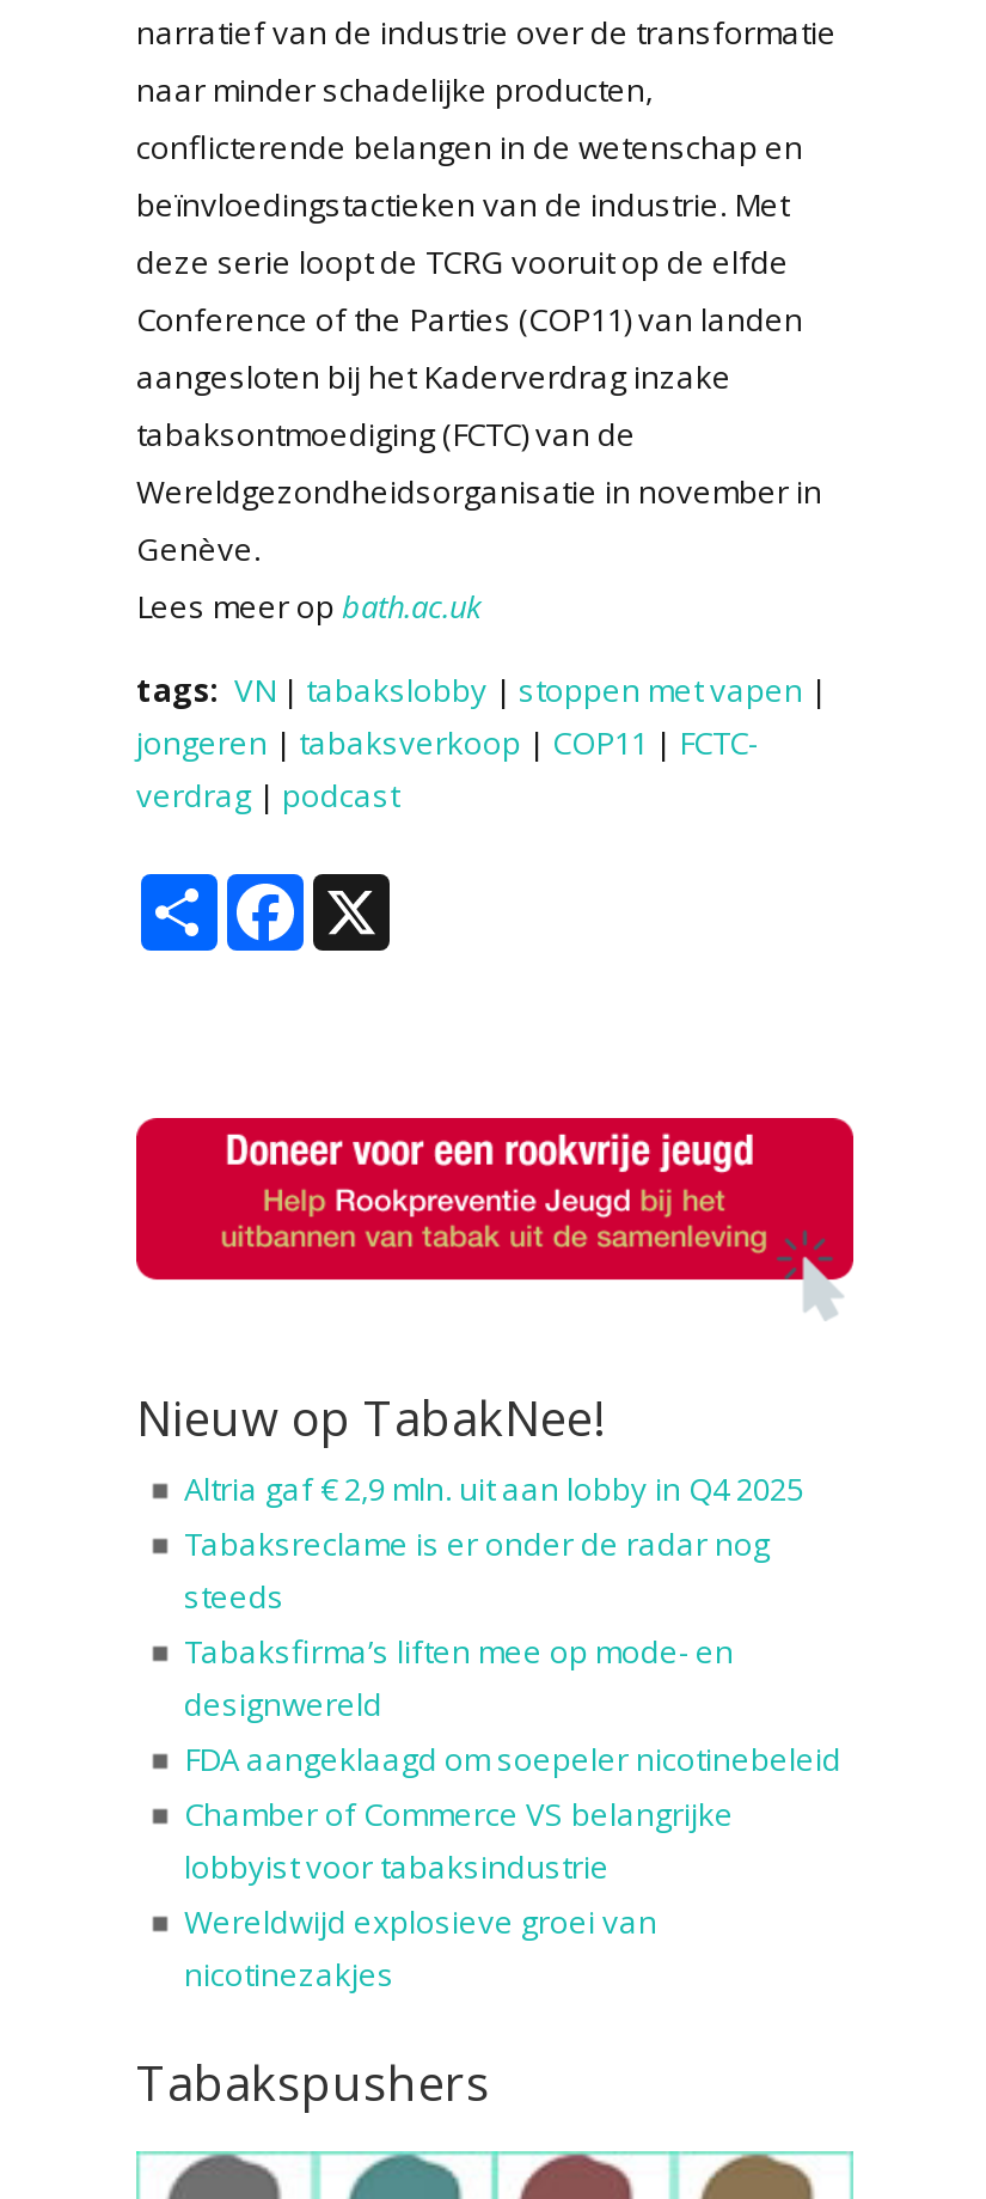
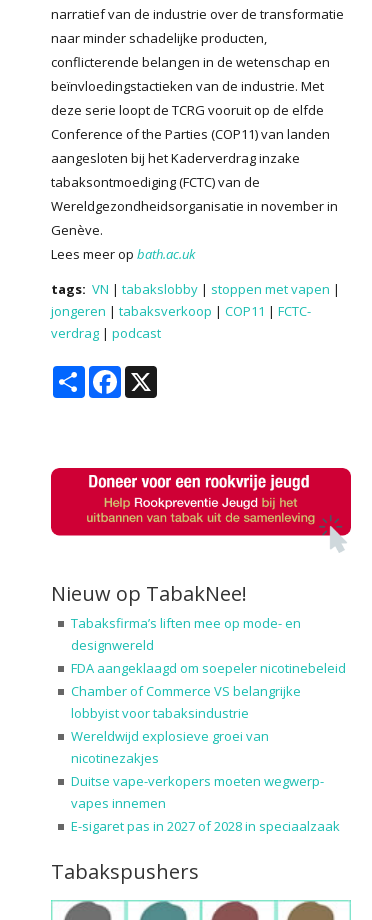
[184,1468,803,1619] Altria gaf € 2,9 mln. uit aan lobby in Q4 2025 | Tabaksreclame is er onder de radar nog | steeds -> none
moved [184,1631,841,1996] -> [71,614,346,767]: Tabaksfirma’s liften mee op mode- en | designwereld | FDA aangeklaagd om soepeler nicotinebeleid | Chamber of Commerce VS belangrijke | lobbyist voor tabaksindustrie | Wereldwijd explosieve groei van | nicotinezakjes
none -> [71,772,340,835] Duitse vape-verkopers moeten wegwerp- | vapes innemen | E-sigaret pas in 2027 of 2028 in speciaalzaak

